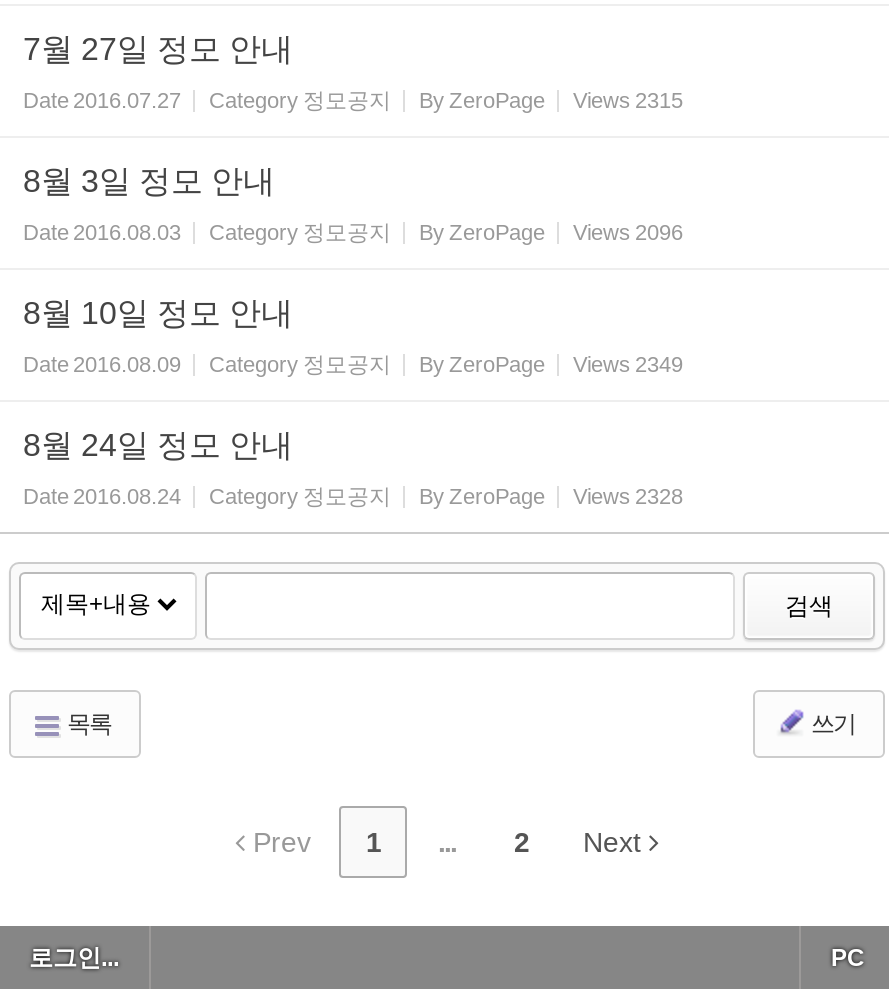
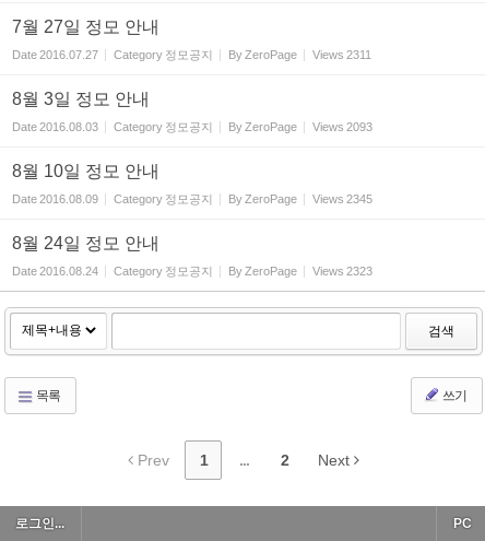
[23,88,683,112] Date 2016.07.27 Category 정모공지 By ZeroPage Views 2315 -> [12,48,371,61] Date 2016.07.27 Category 정모공지 By ZeroPage Views 2311
[23,220,683,244] Date 2016.08.03 Category 정모공지 By ZeroPage Views 2096 -> [12,120,372,133] Date 2016.08.03 Category 정모공지 By ZeroPage Views 2093
[23,352,683,376] Date 2016.08.09 Category 정모공지 By ZeroPage Views 2349 -> [12,192,372,205] Date 2016.08.09 Category 정모공지 By ZeroPage Views 2345
[23,484,683,508] Date 2016.08.24 Category 정모공지 By ZeroPage Views 2328 -> [12,264,372,278] Date 2016.08.24 Category 정모공지 By ZeroPage Views 2323

